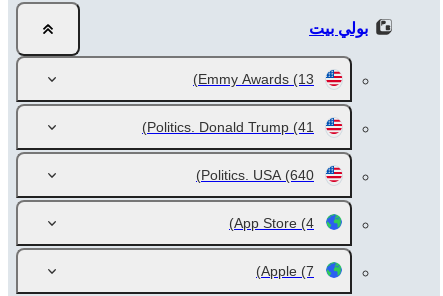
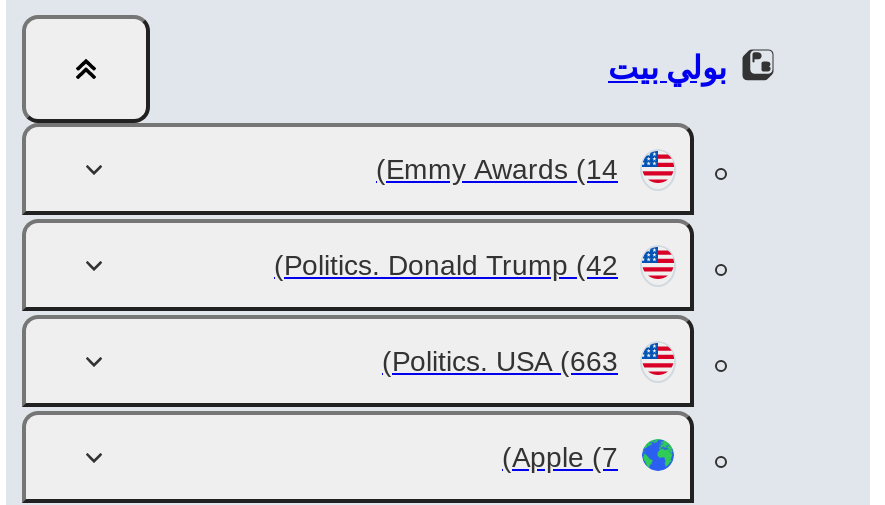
[147,71,314,231] Emmy Awards (13) | Politics. Donald Trump (41) | Politics. USA (640) | App Store (4) -> [284,153,618,377] Emmy Awards (14) | Politics. Donald Trump (42) | Politics. USA (663)

